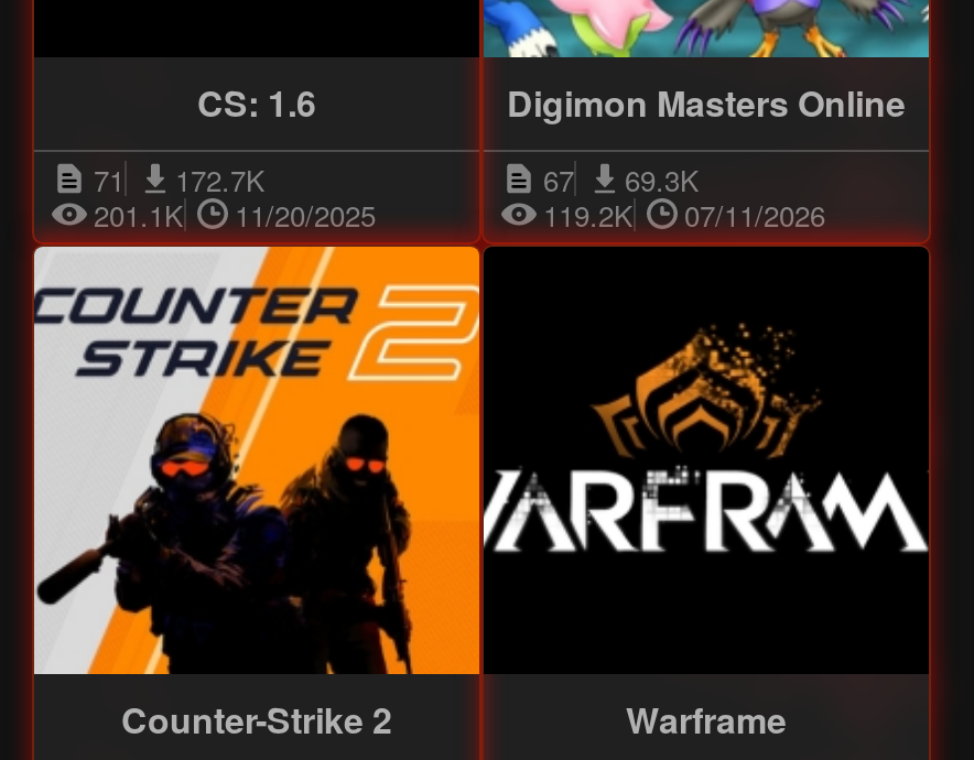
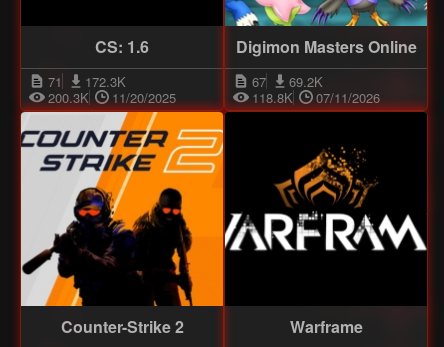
[94,158,266,235] 172.7K | 201.1K -> [48,71,126,106] 172.3K | 200.3K
[543,158,700,235] 69.3K | 119.2K -> [252,71,323,106] 69.2K | 118.8K

